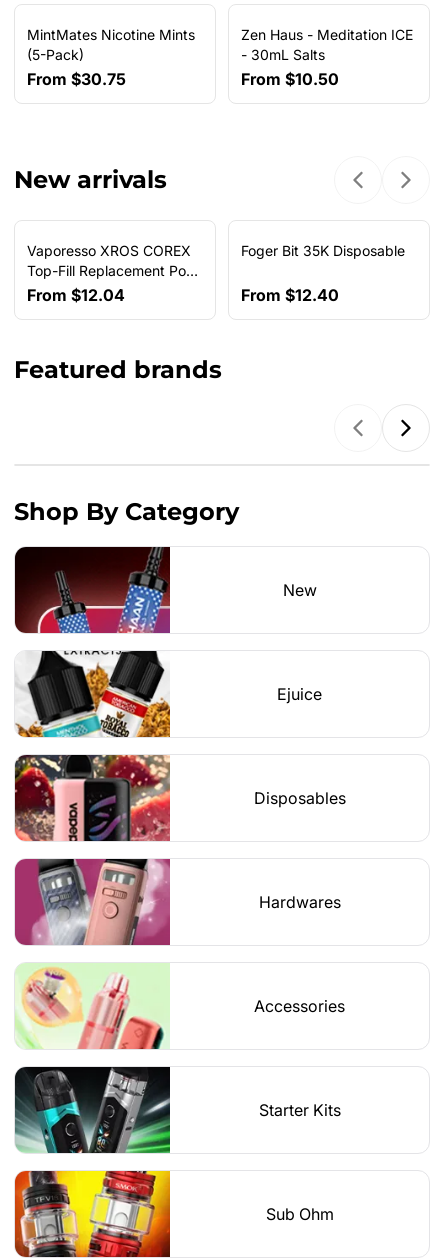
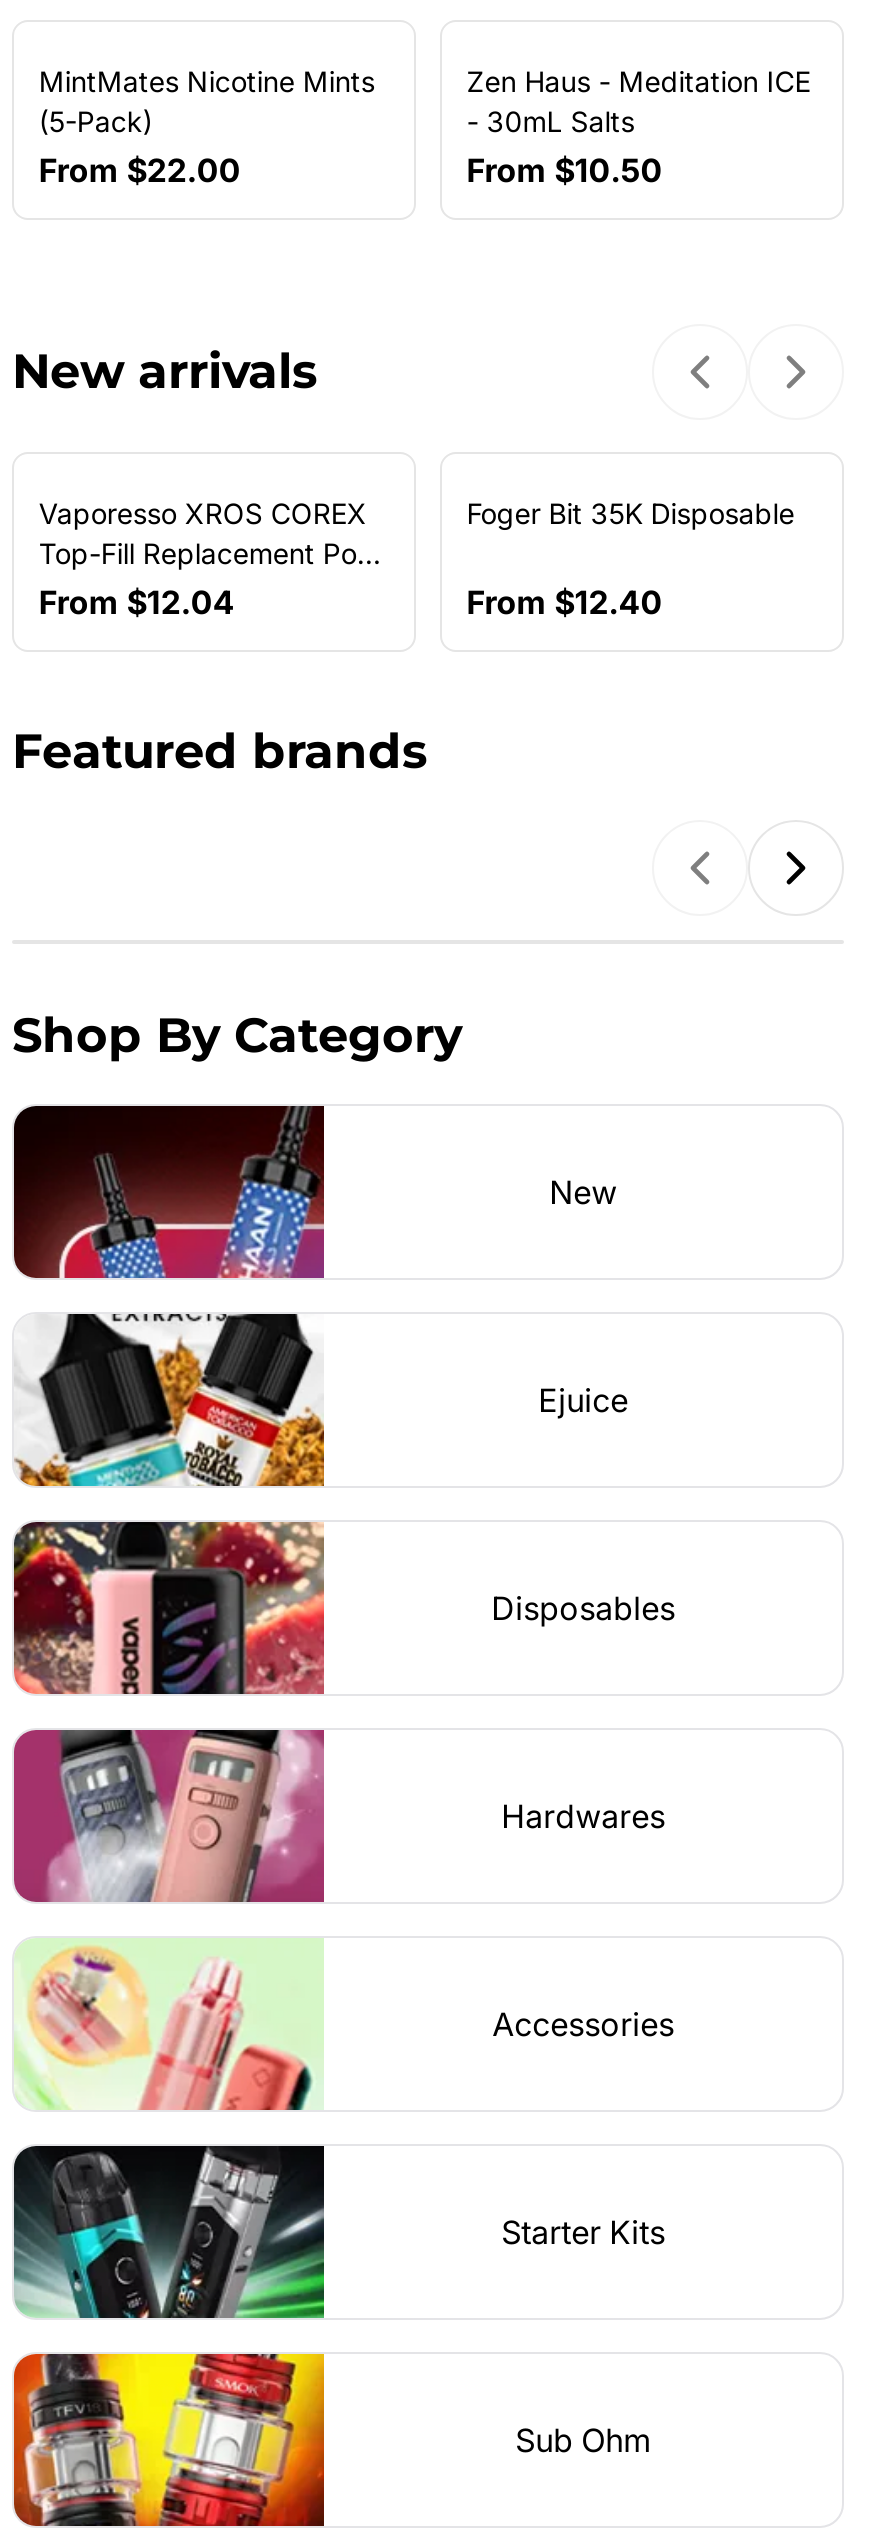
[27,69,126,89] From $30.75 -> [39,150,241,190] From $22.00

